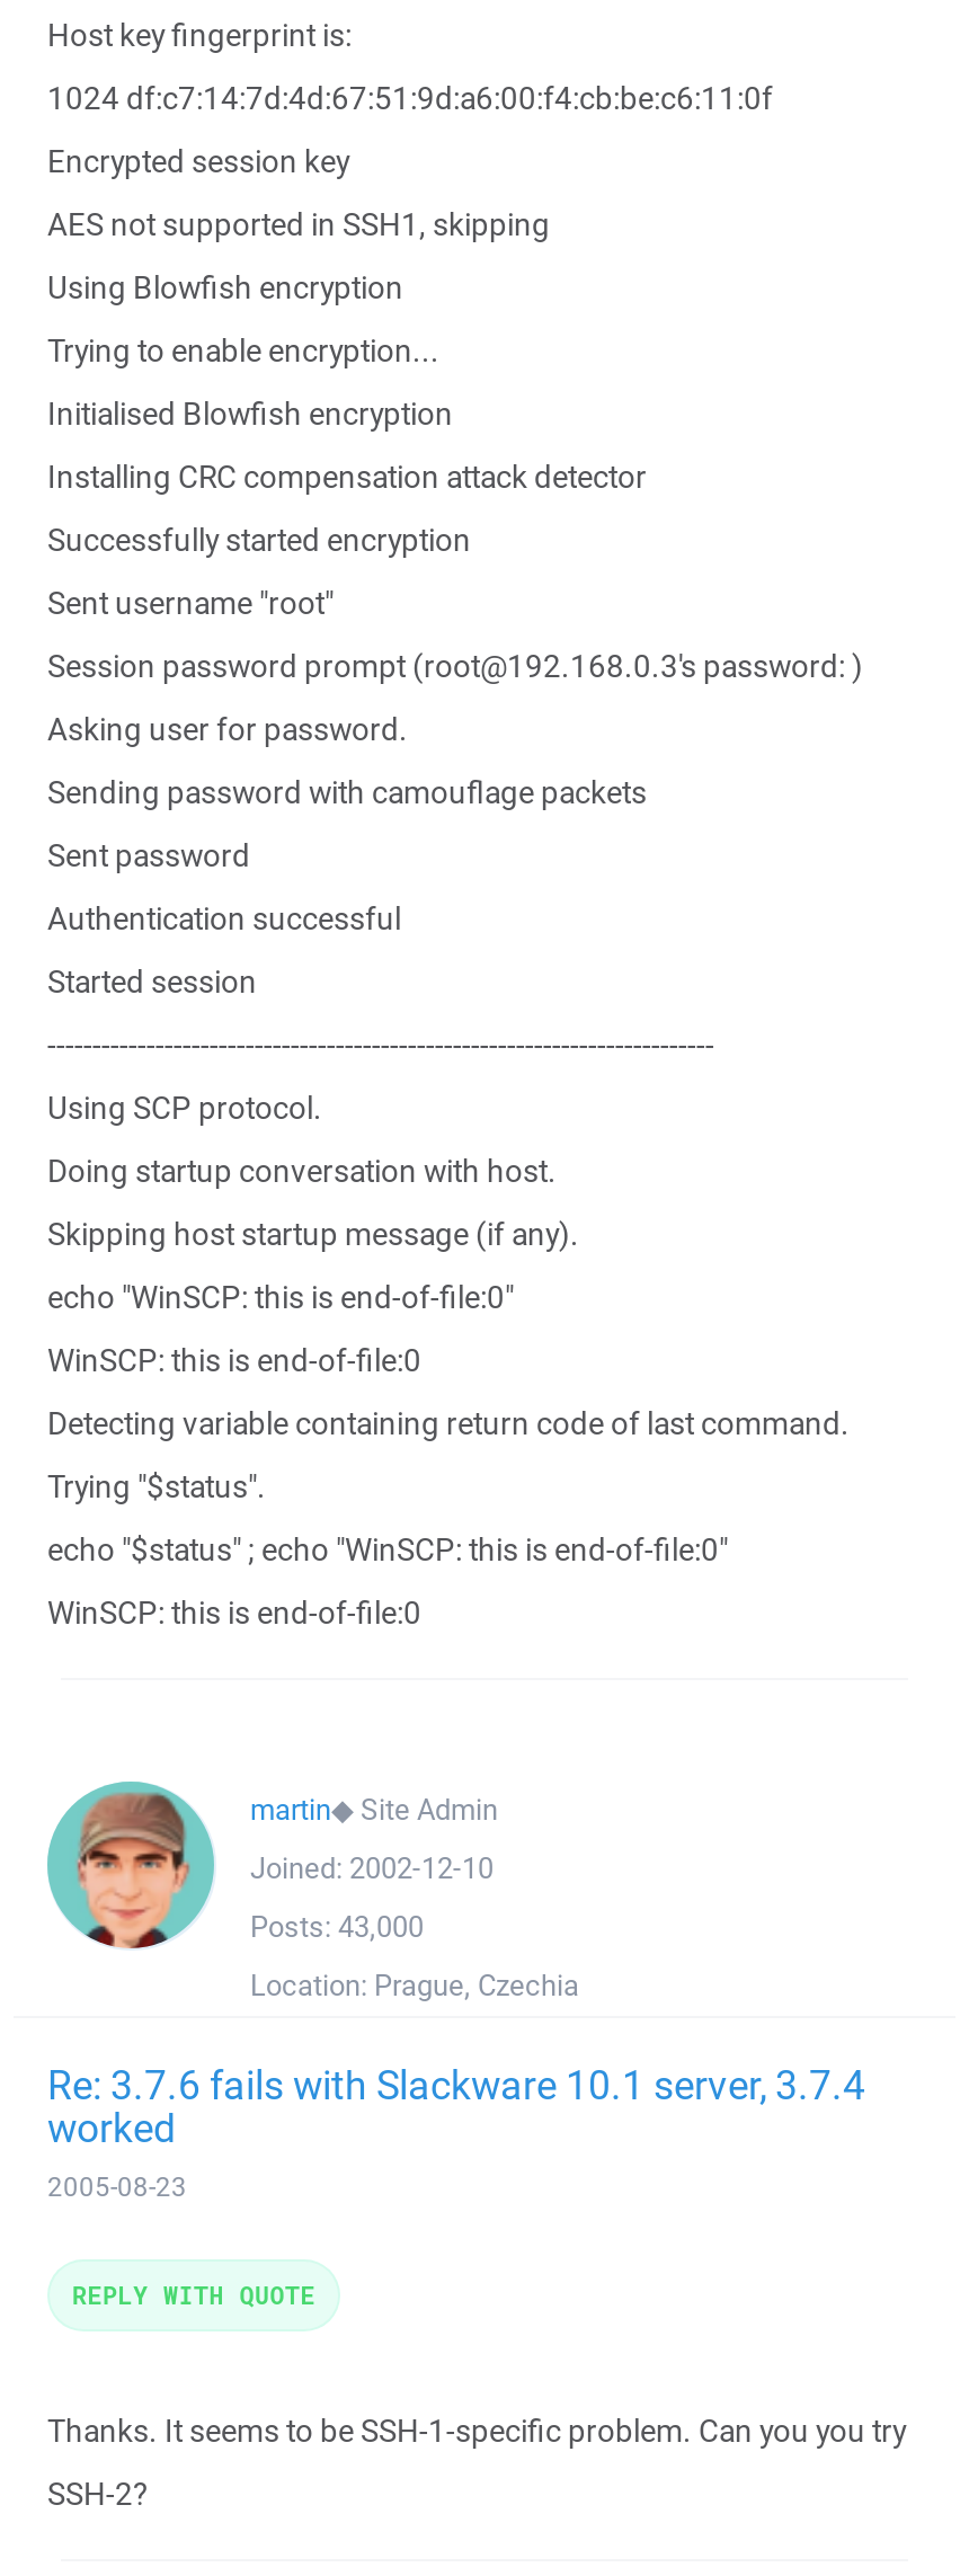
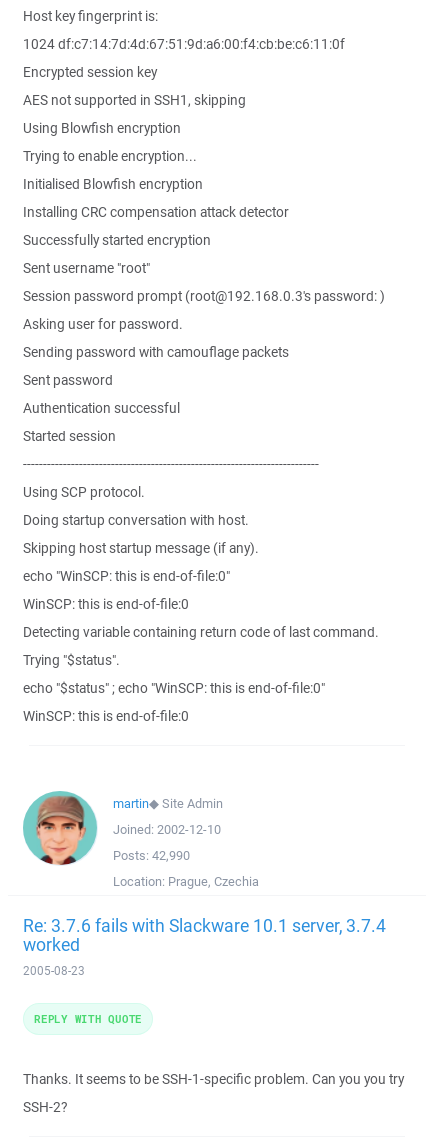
[250,1908,424,1946] Posts: 43,000 -> [113,847,190,864] Posts: 42,990

